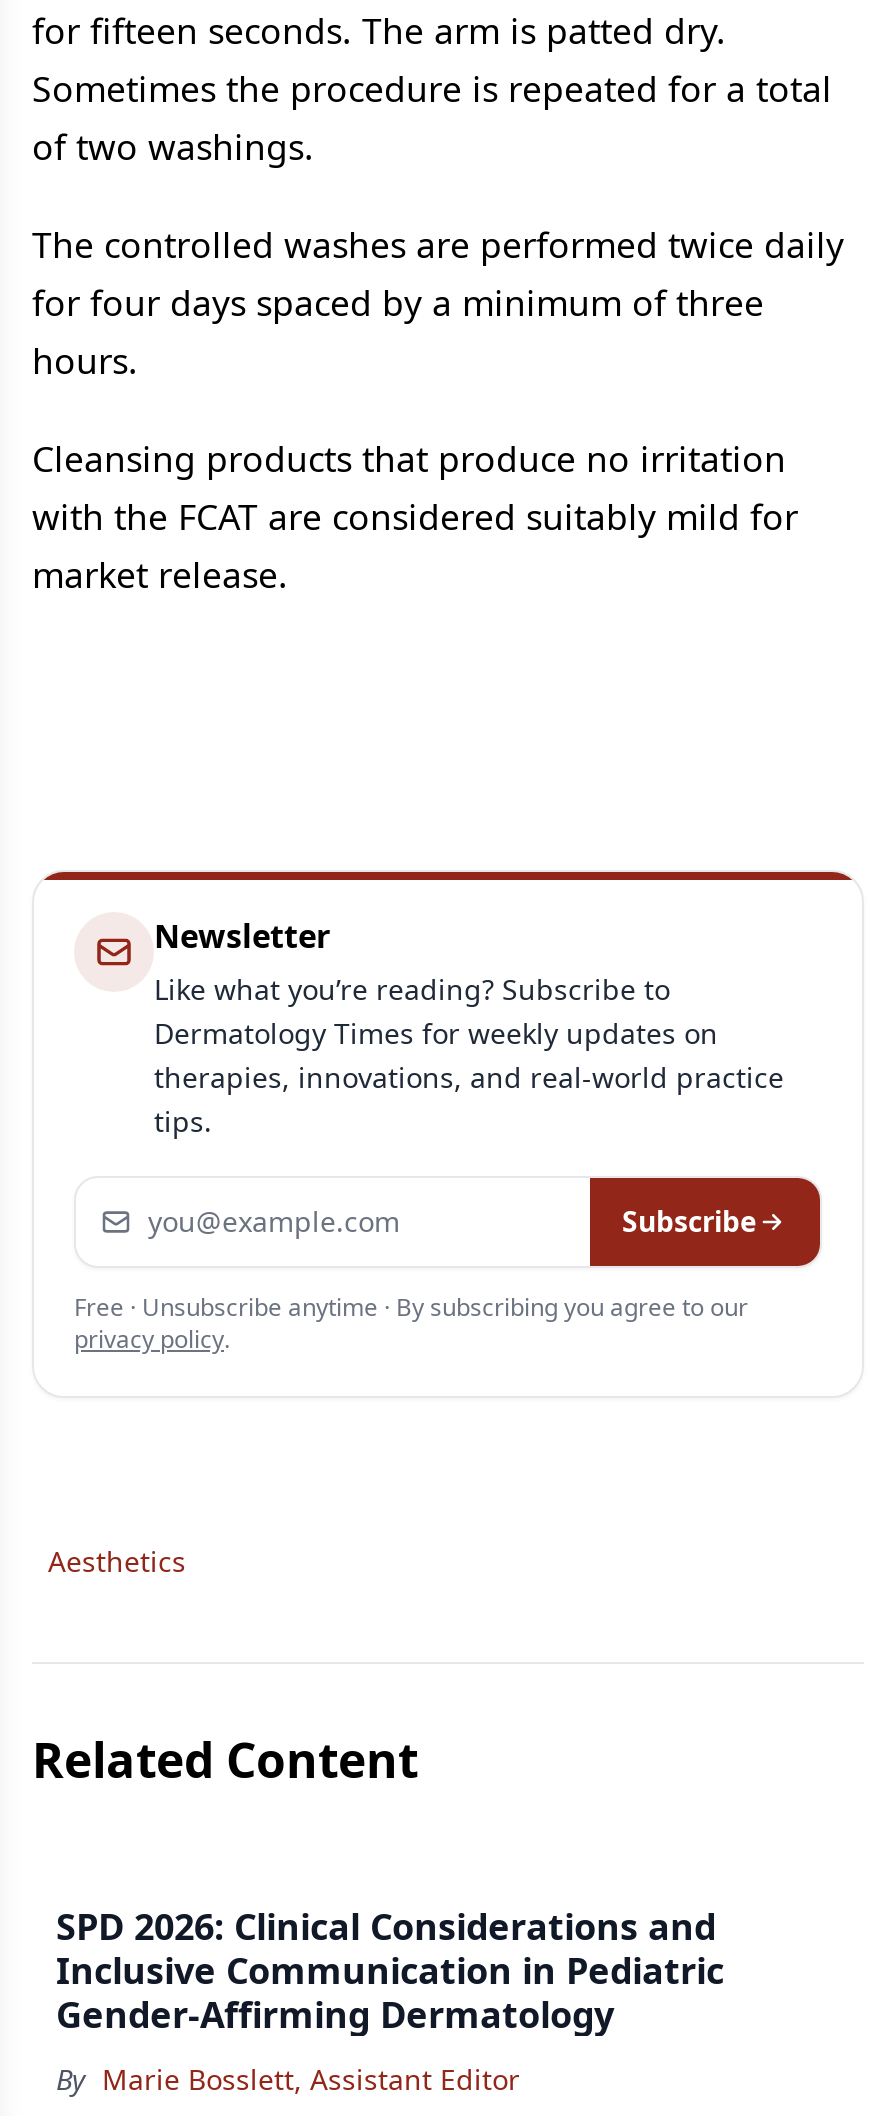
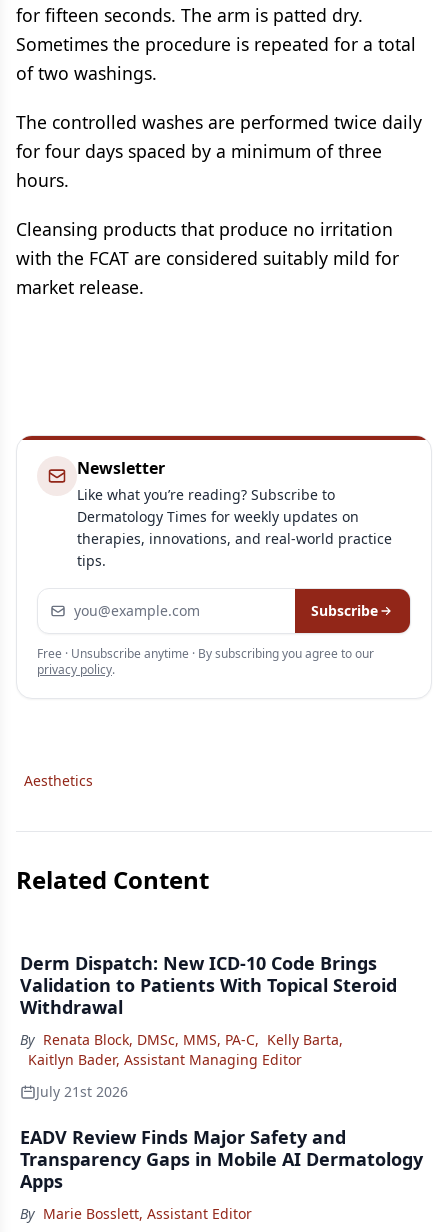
[56,1902,724,2038] SPD 2026: Clinical Considerations and | Inclusive Communication in Pediatric | Gender-Affirming Dermatology -> [20,951,423,1193] Derm Dispatch: New ICD-10 Code Brings | Validation to Patients With Topical Steroid | Withdrawal | By Renata Block, DMSc, MMS, PA-C, Kelly Barta, | Kaitlyn Bader, Assistant Managing Editor | July 21st 2026 | EADV Review Finds Major Safety and | Transparency Gaps in Mobile AI Dermatology | Apps

